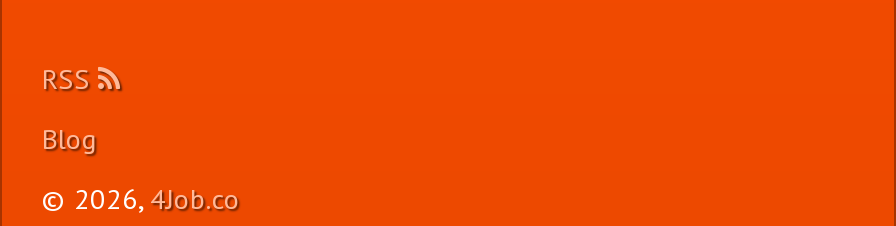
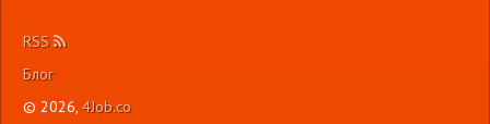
[42,120,98,156] Blog -> [23,64,54,83] Блог

